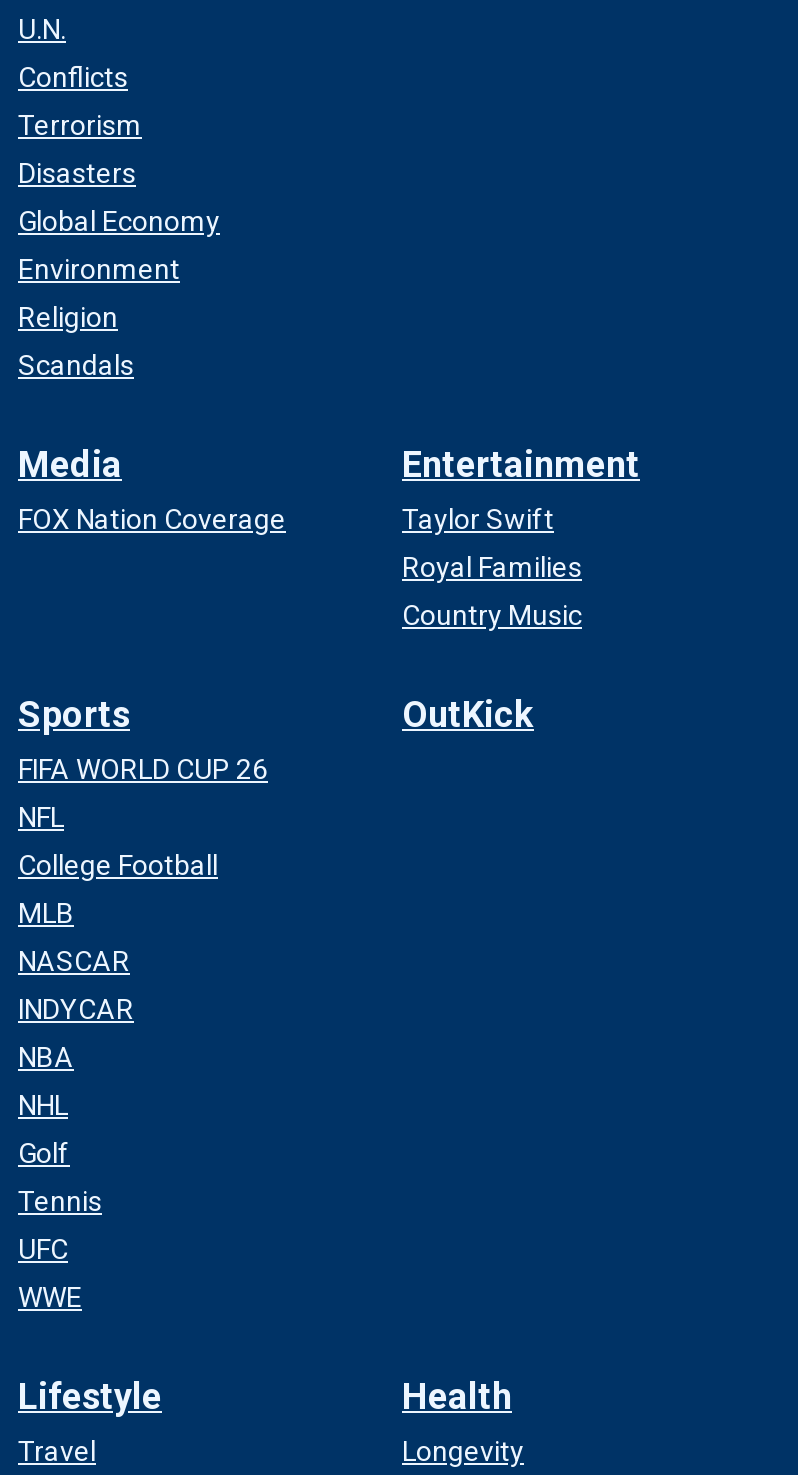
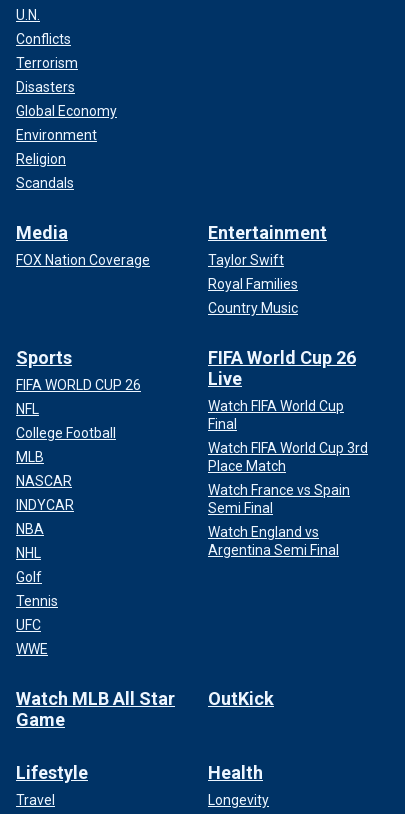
moved [402,693,534,735] -> [208,688,274,709]: OutKick
none -> [16,688,175,730] Watch MLB All Star | Game
none -> [208,347,368,558] FIFA World Cup 26 | Live | Watch FIFA World Cup | Final | Watch FIFA World Cup 3rd | Place Match | Watch France vs Spain | Semi Final | Watch England vs | Argentina Semi Final

